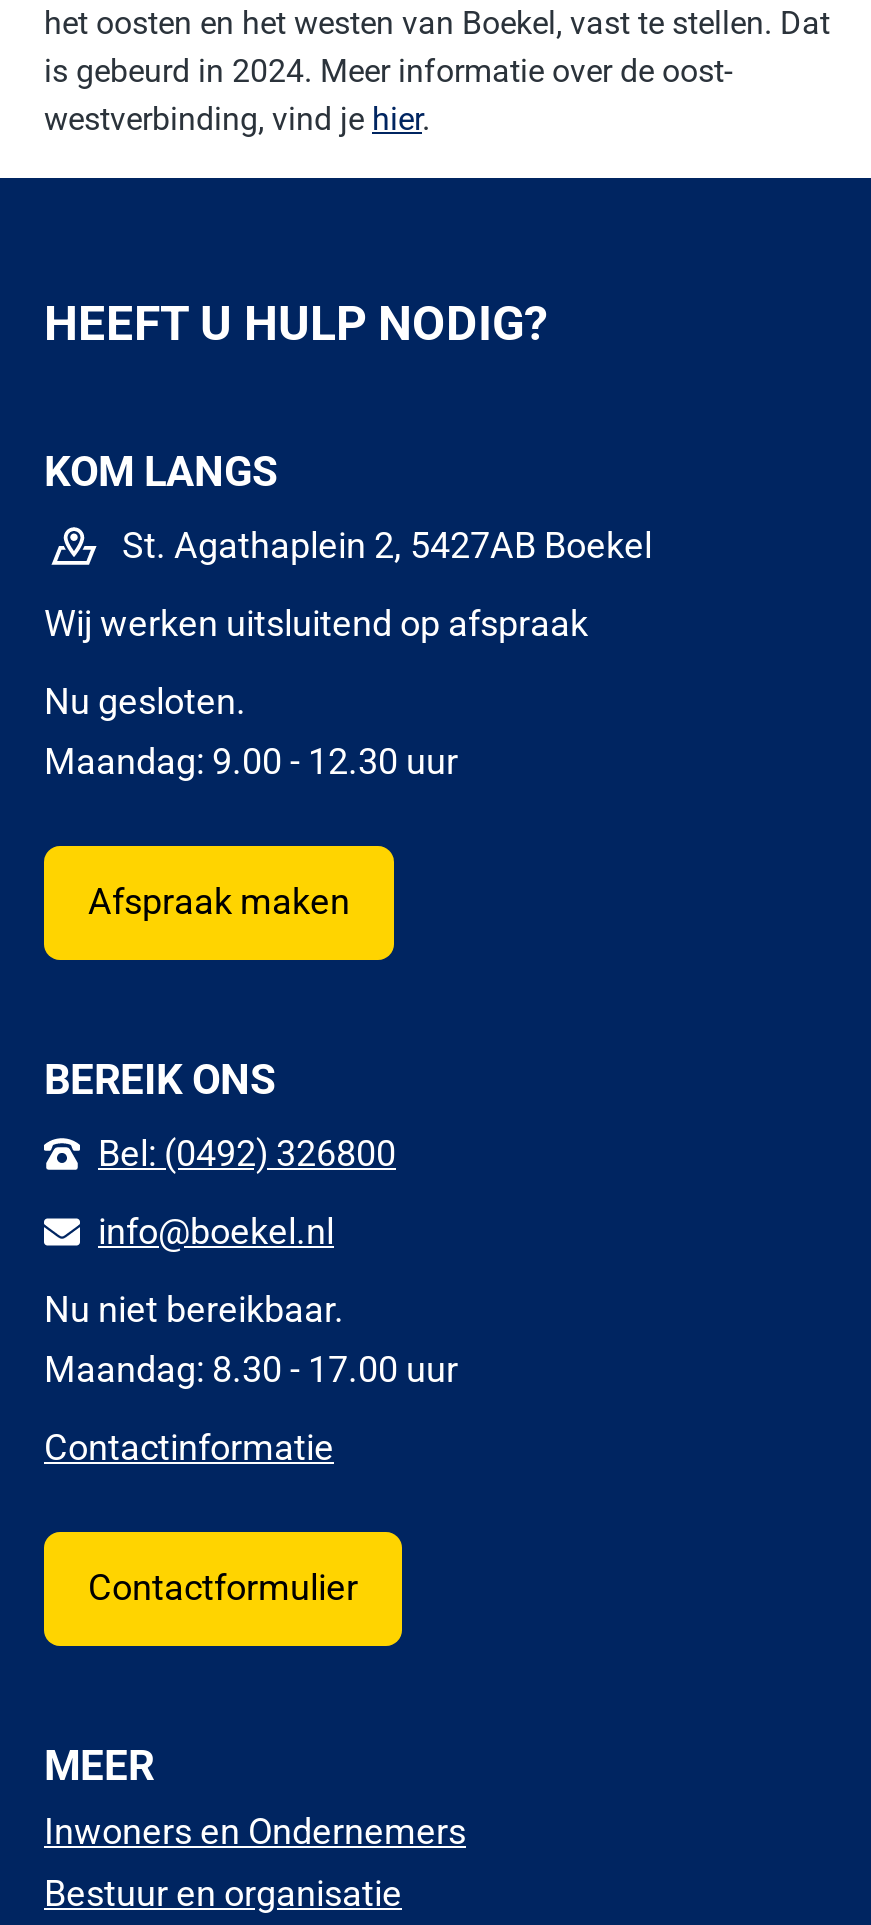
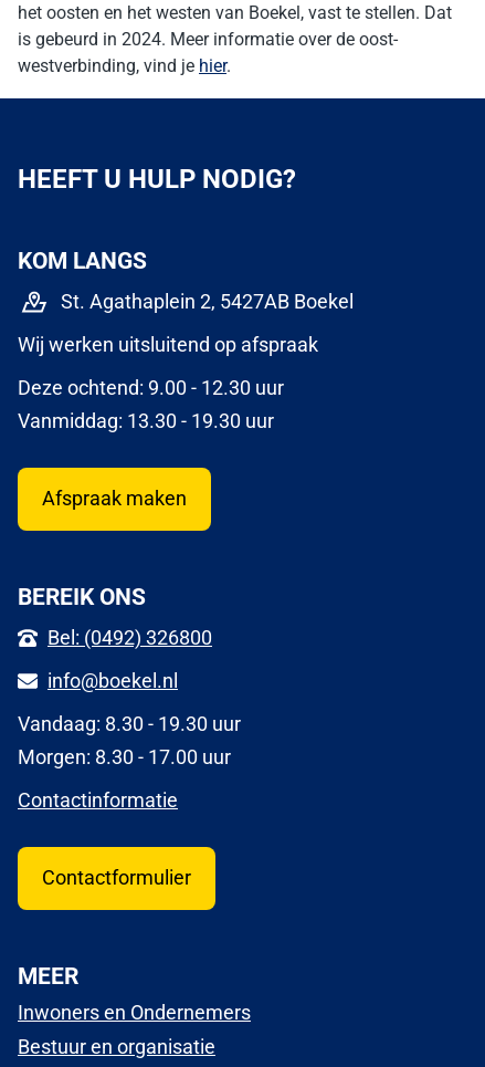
[44,681,458,783] Nu gesloten. | Maandag: 9.00 - 12.30 uur -> [18,376,284,433] Deze ochtend: 9.00 - 12.30 uur | Vanmiddag: 13.30 - 19.30 uur
[44,1289,458,1391] Nu niet bereikbaar. | Maandag: 8.30 - 17.00 uur -> [18,713,241,769] Vandaag: 8.30 - 19.30 uur | Morgen: 8.30 - 17.00 uur

